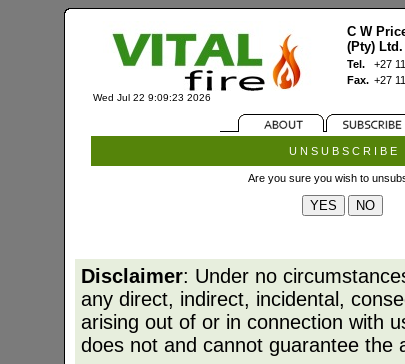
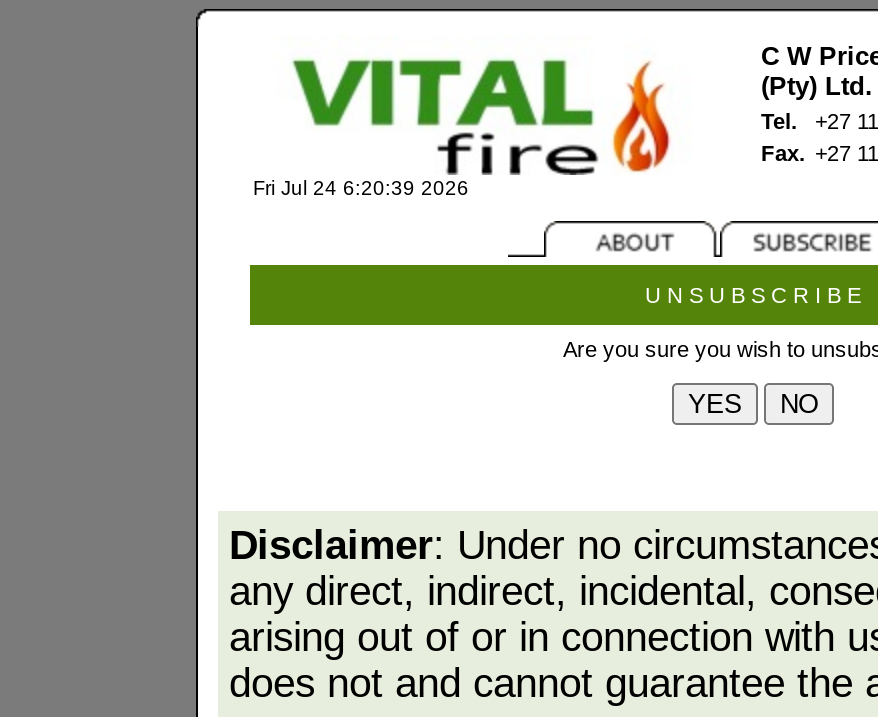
[92,92,210,103] Wed Jul 22 9:09:23 2026 -> [253,177,469,199] Fri Jul 24 6:20:39 2026

